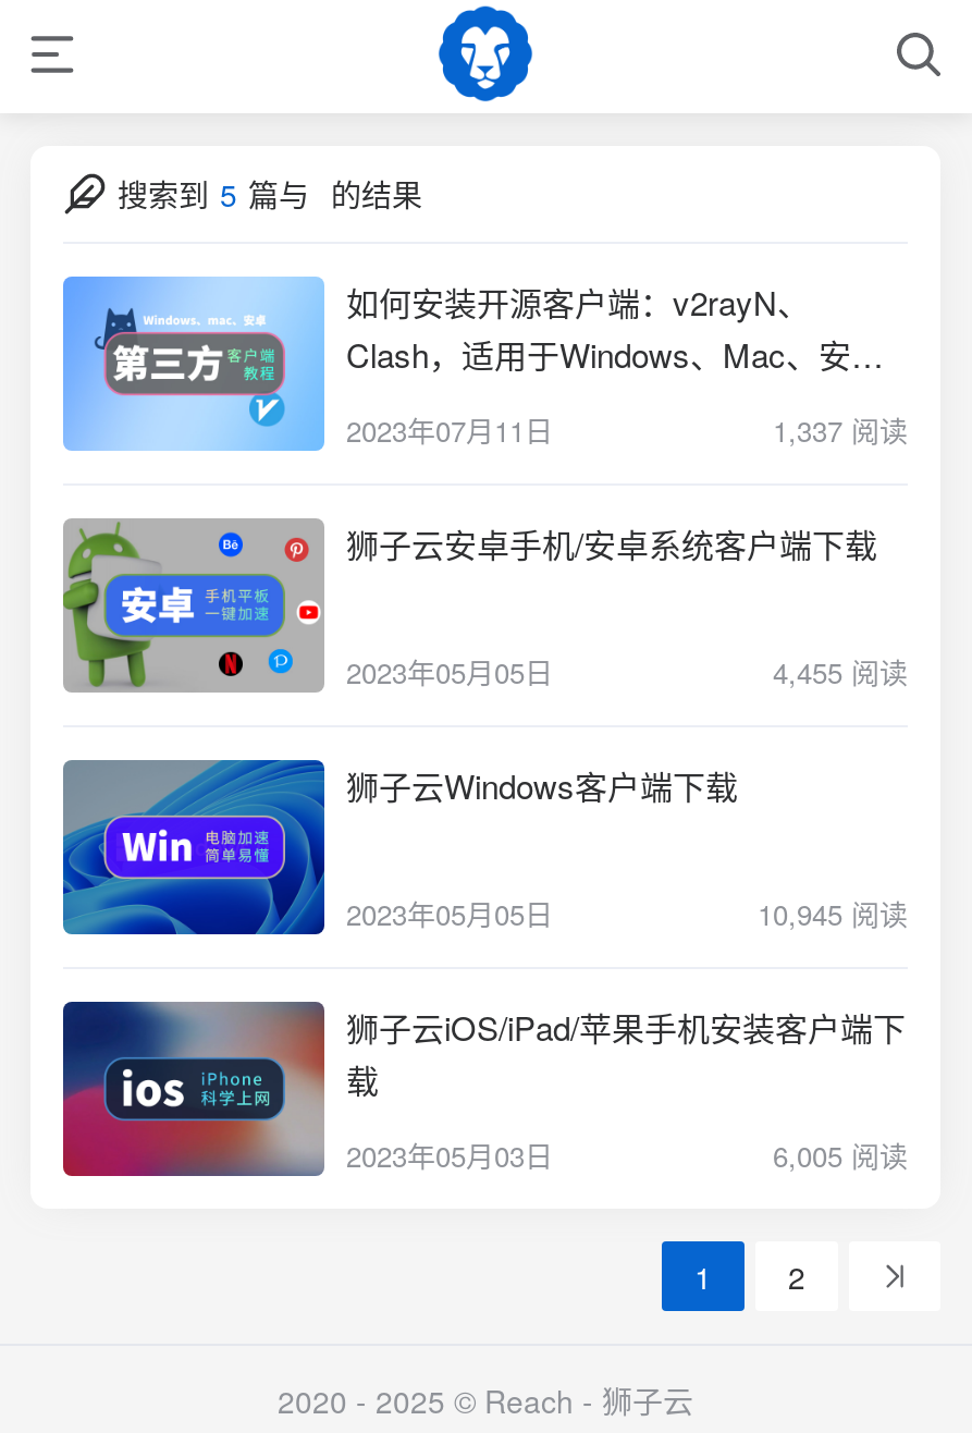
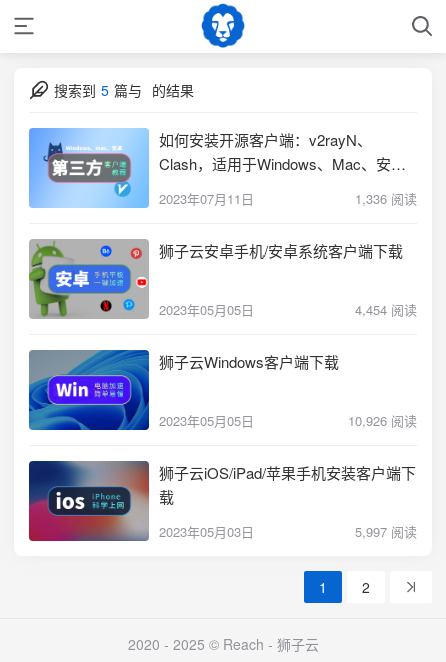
[773,409,908,451] 1,337 阅读 -> [355,189,417,208] 1,336 阅读
[773,651,908,693] 4,455 阅读 -> [355,300,417,319] 4,454 阅读
[758,893,908,934] 10,945 阅读 -> [348,411,417,430] 10,926 阅读
[773,1135,908,1176] 6,005 阅读 -> [355,522,417,541] 5,997 阅读

